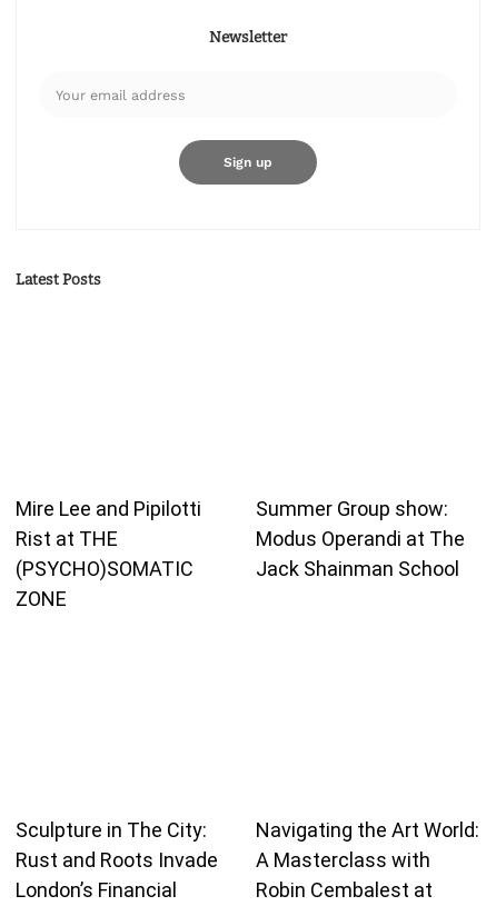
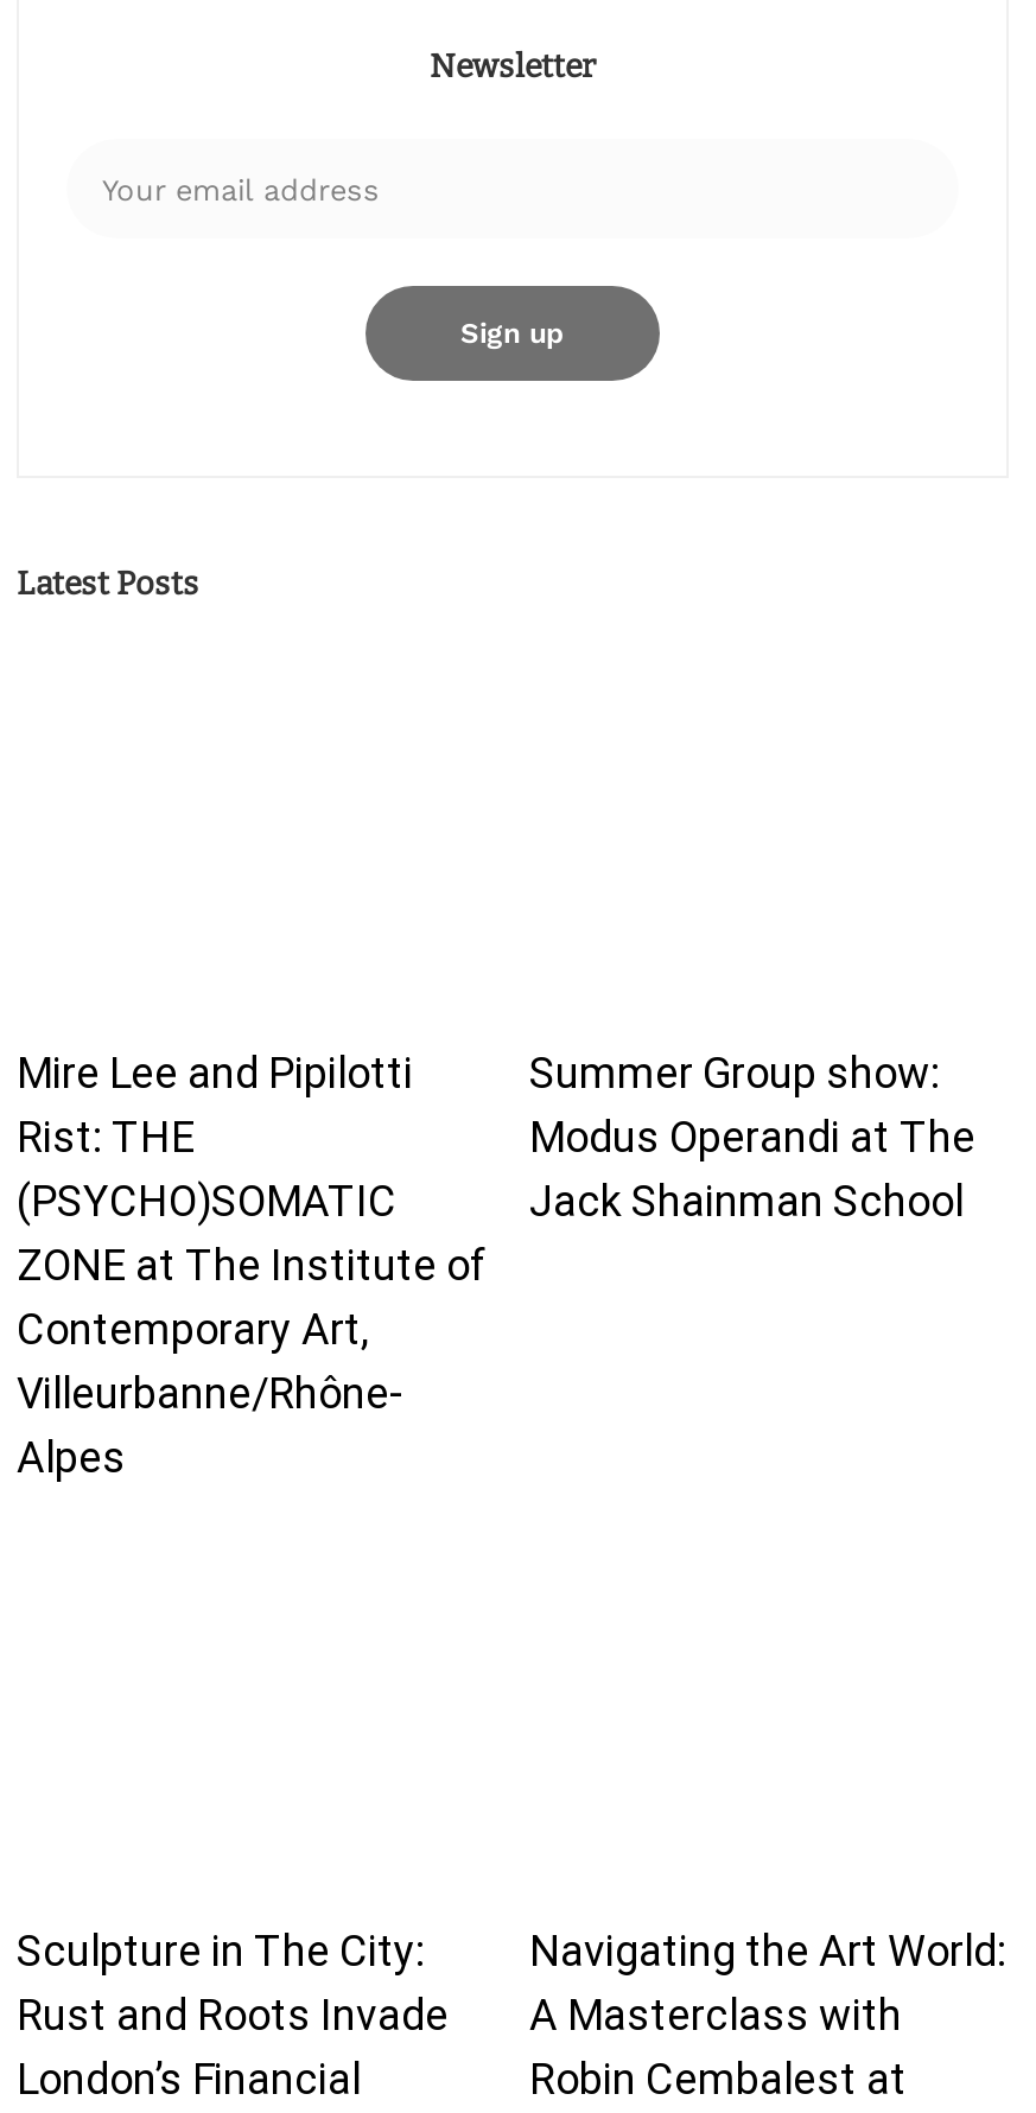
[16,526,118,550] Rist at THE -> [17,1110,195,1160] Rist: THE
[16,586,67,610] ZONE -> [17,1239,487,1481] ZONE at The Institute of | Contemporary Art, | Villeurbanne/Rhône- | Alpes

